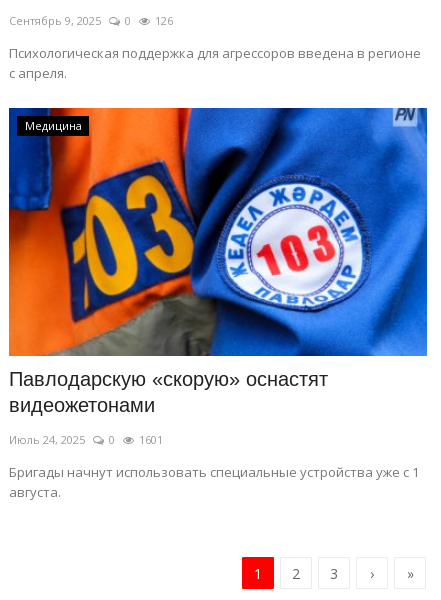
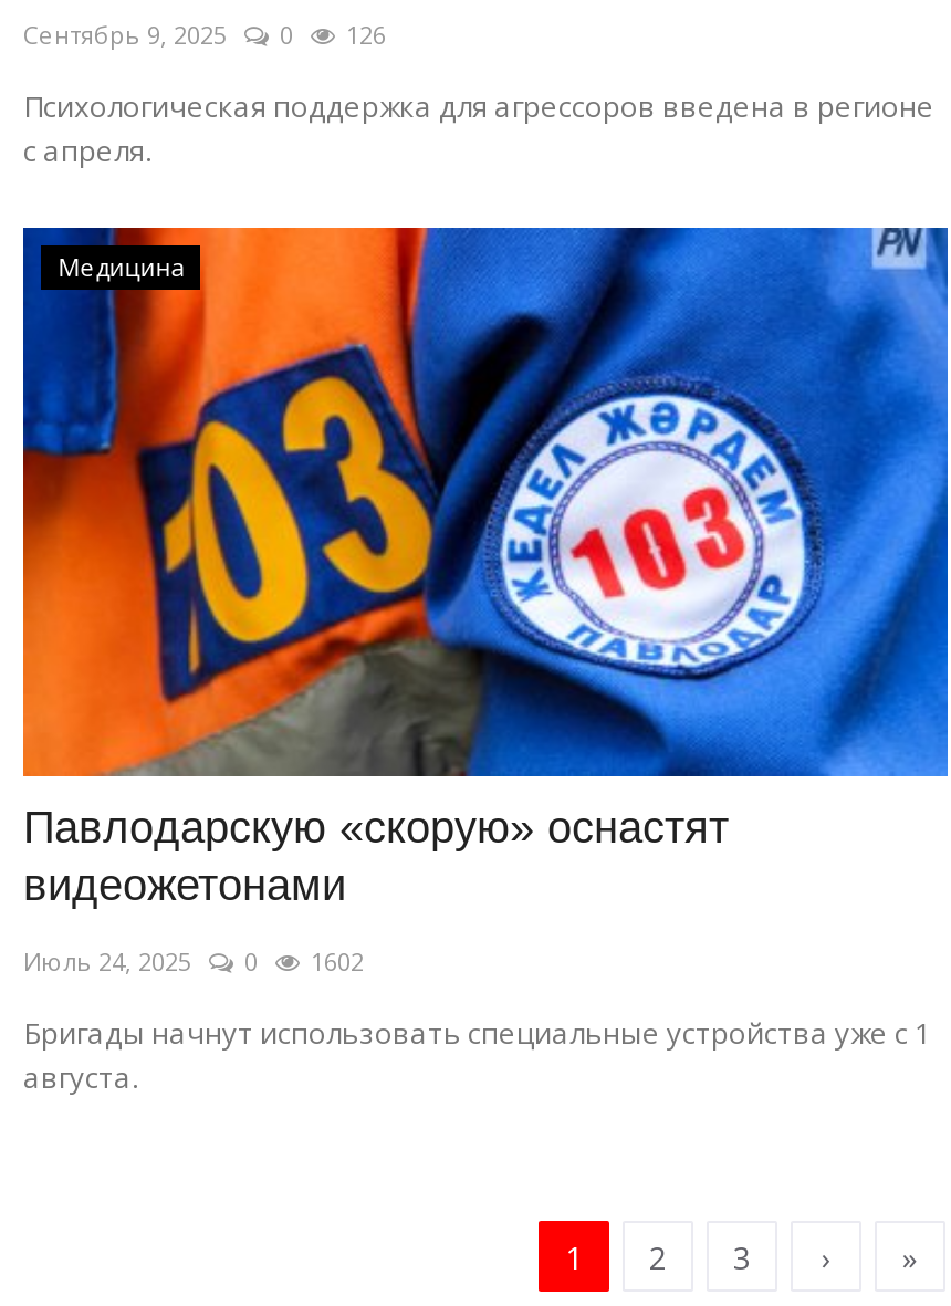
[9,432,163,447] Июль 24, 2025 0 1601 -> [23,945,364,978] Июль 24, 2025 0 1602

